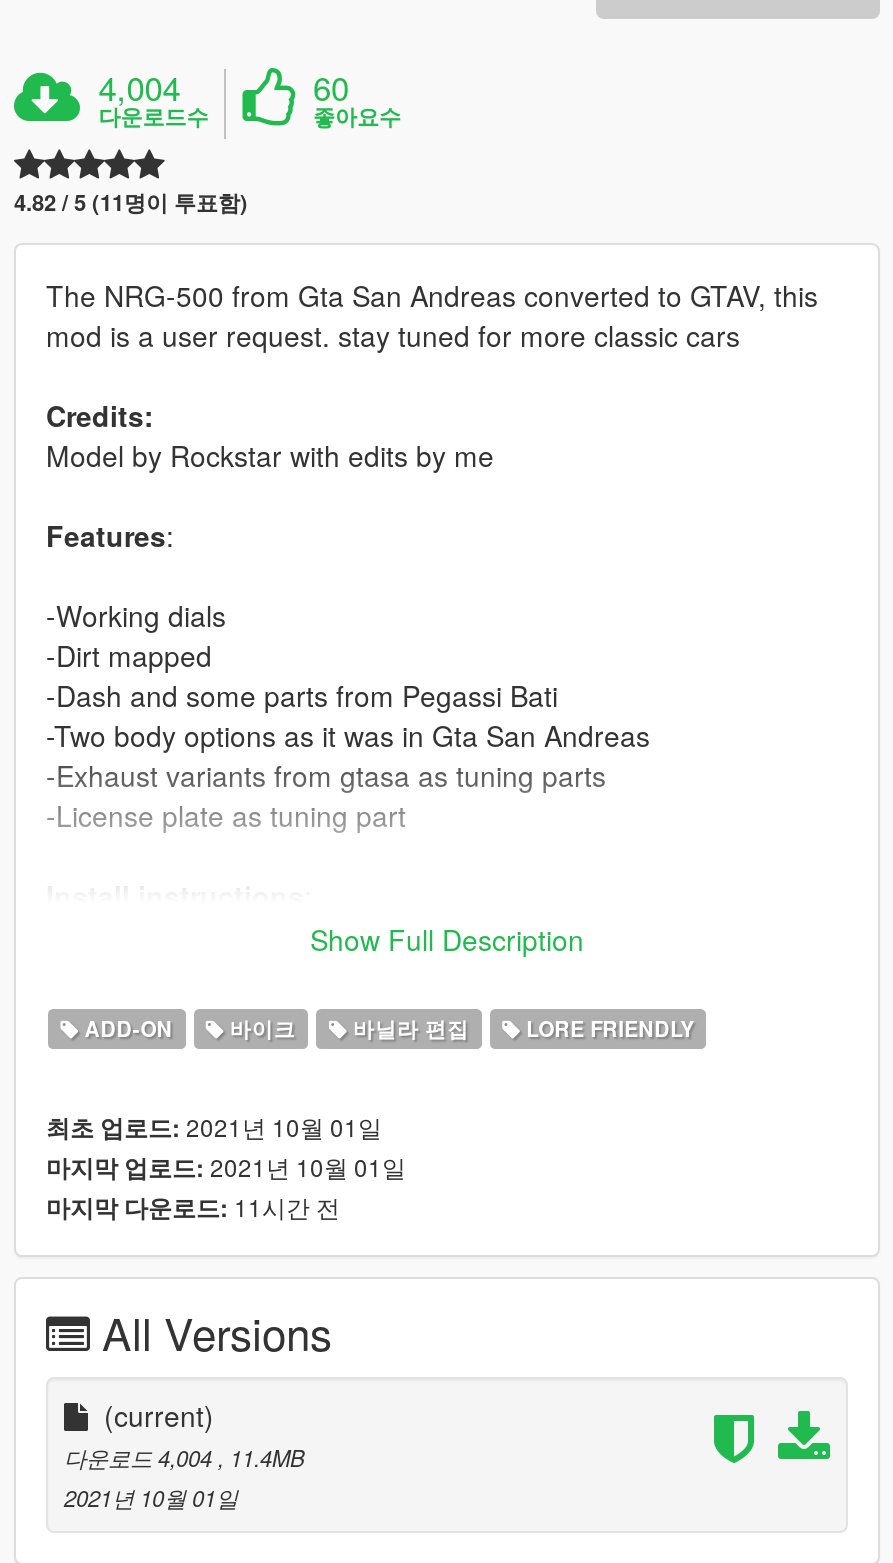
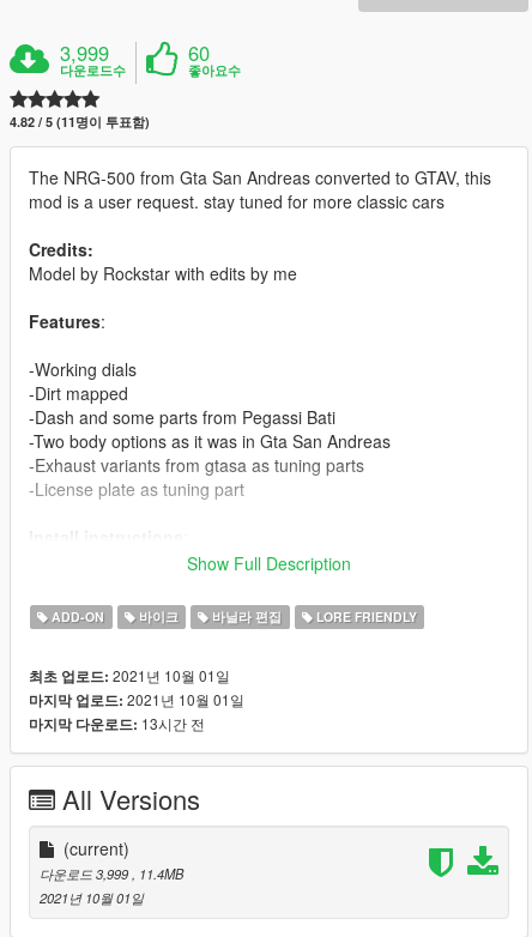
[98,63,180,111] 4,004 -> [60,39,109,67] 3,999
[46,1189,340,1225] 마지막 다운로드: 11시간 전 -> [29,713,205,735] 마지막 다운로드: 13시간 전
[64,1441,304,1473] 다운로드 4,004, 11.4MB -> [40,864,183,883] 다운로드 3,999, 11.4MB

